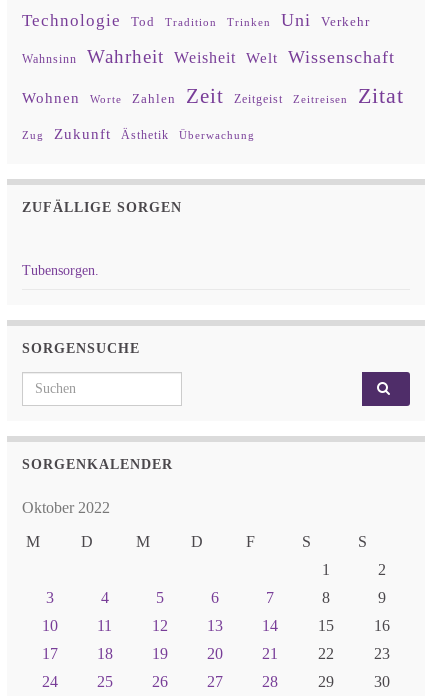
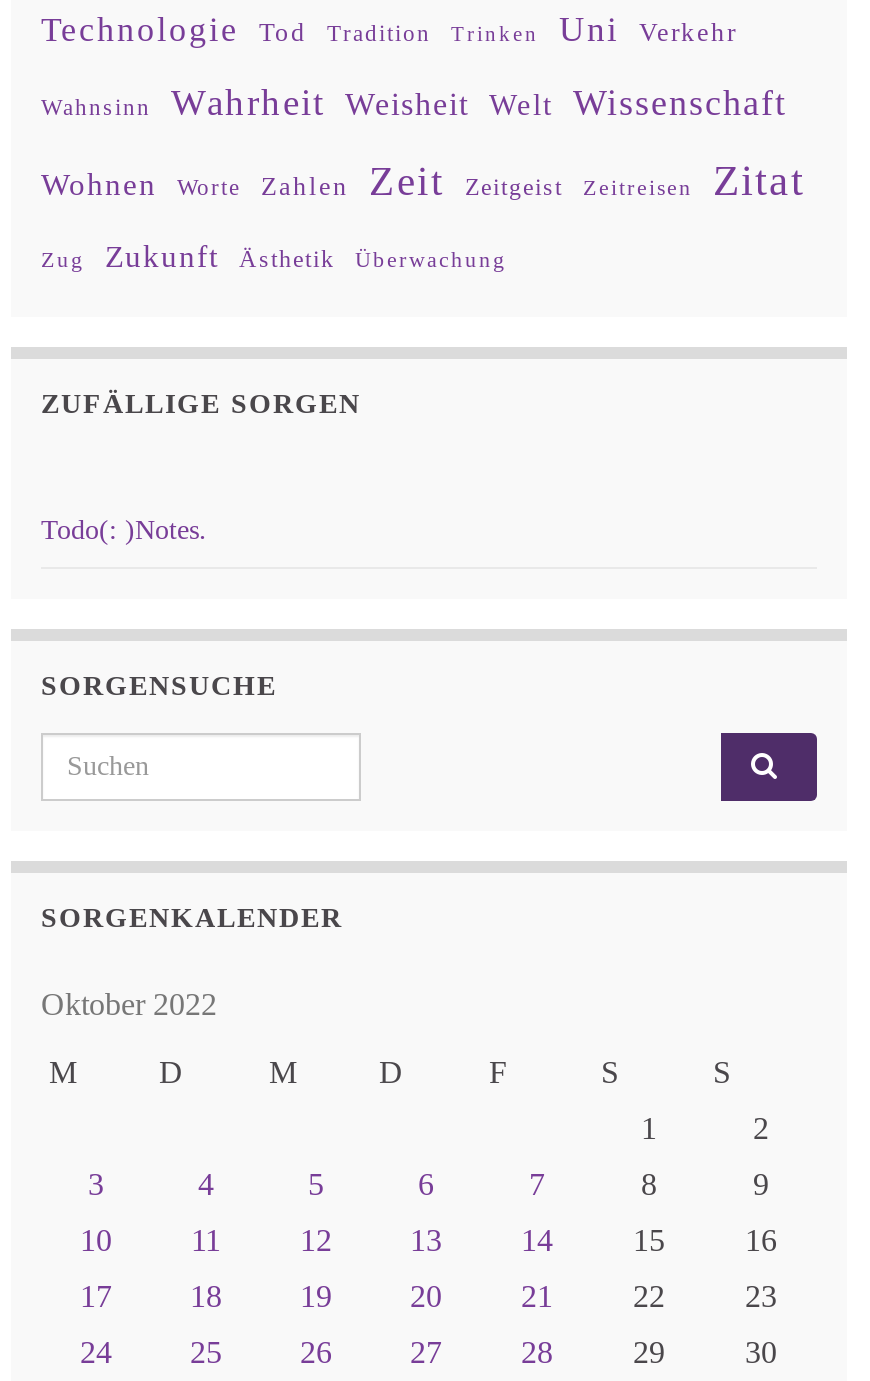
[22,263,99,278] Tubensorgen. -> [41,516,207,546] Todo(: )Notes.

